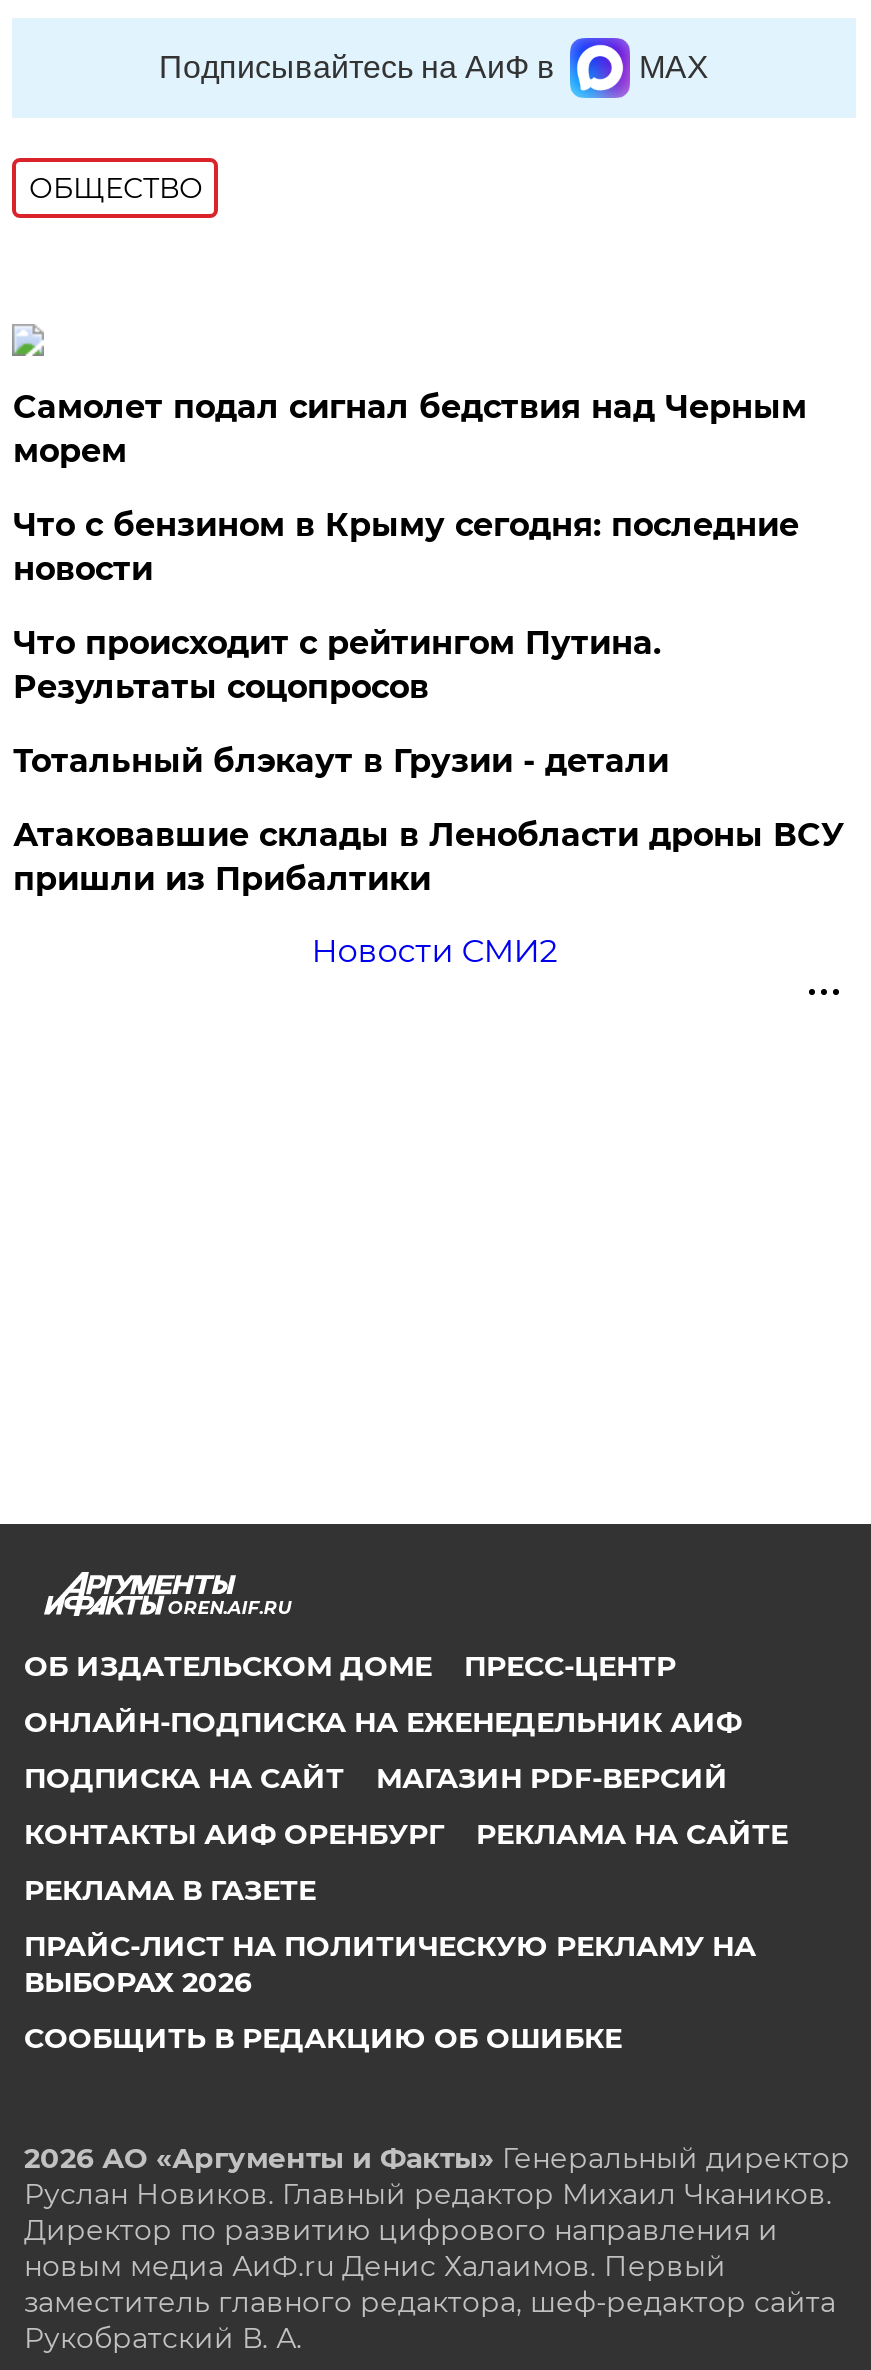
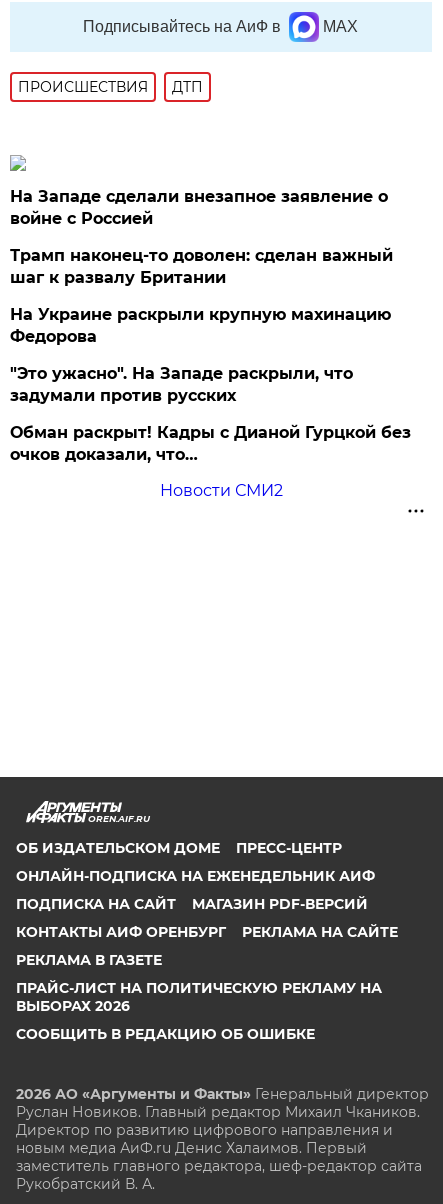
[29,170,203,206] ОБЩЕСТВО -> [18,78,203,96] ПРОИСШЕСТВИЯ | ДТП
[13,388,807,470] Самолет подал сигнал бедствия над Черным | морем -> [10,187,388,228] На Западе сделали внезапное заявление о | войне с Россией
[13,506,799,588] Что с бензином в Крыму сегодня: последние | новости -> [10,246,393,287] Трамп наконец-то доволен: сделан важный | шаг к развалу Британии
[13,624,661,706] Что происходит с рейтингом Путина. | Результаты соцопросов -> [10,305,391,346] На Украине раскрыли крупную махинацию | Федорова
[13,742,669,780] Тотальный блэкаут в Грузии - детали -> [10,364,353,405] "Это ужасно". На Западе раскрыли, что | задумали против русских
[13,816,845,898] Атаковавшие склады в Ленобласти дроны ВСУ | пришли из Прибалтики -> [10,423,411,464] Обман раскрыт! Кадры с Дианой Гурцкой без | очков доказали, что…

